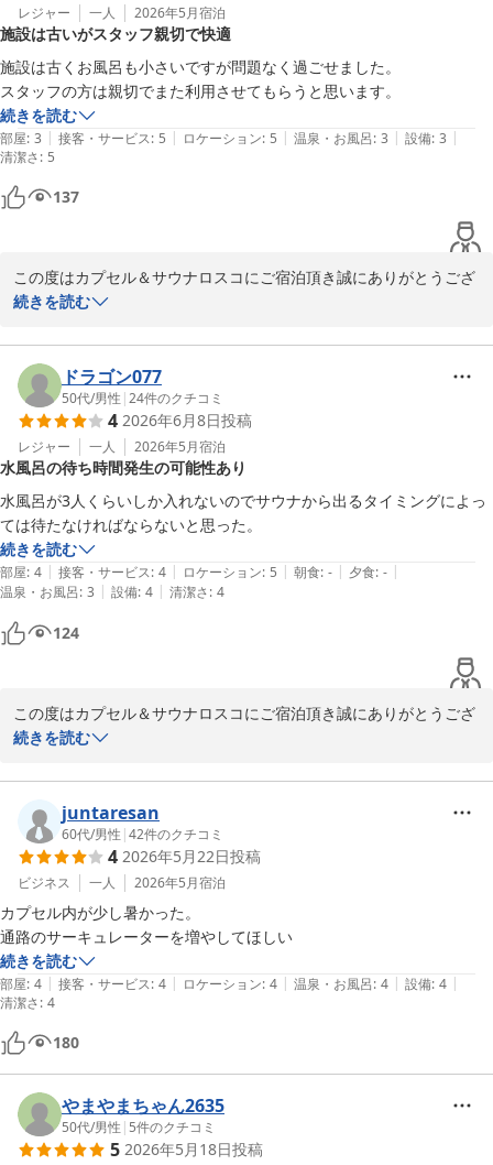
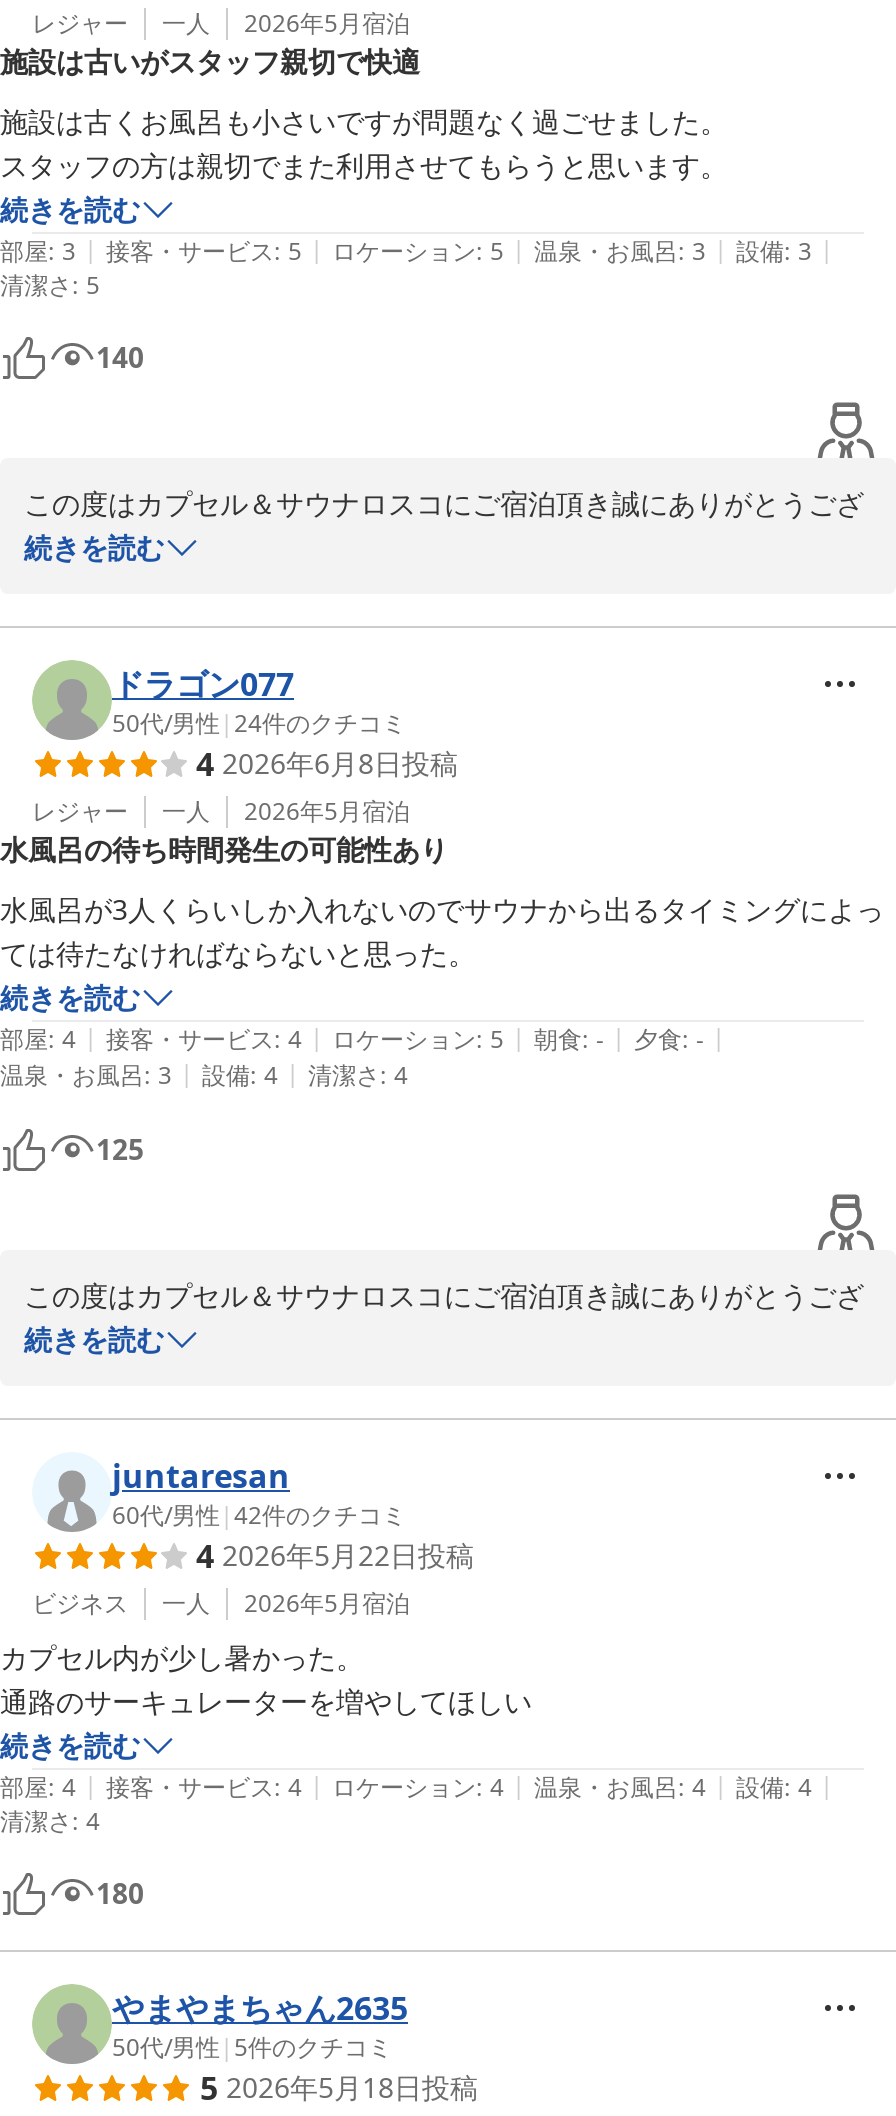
[53,186,79,207] 137 -> [96,338,144,376] 140
[53,622,79,643] 124 -> [96,1130,144,1168] 125

